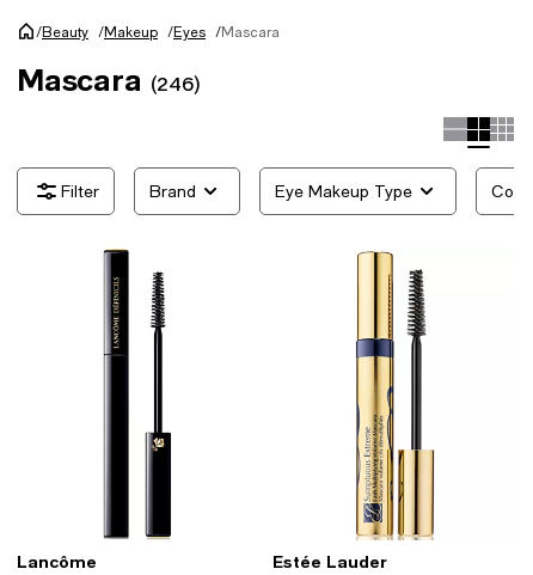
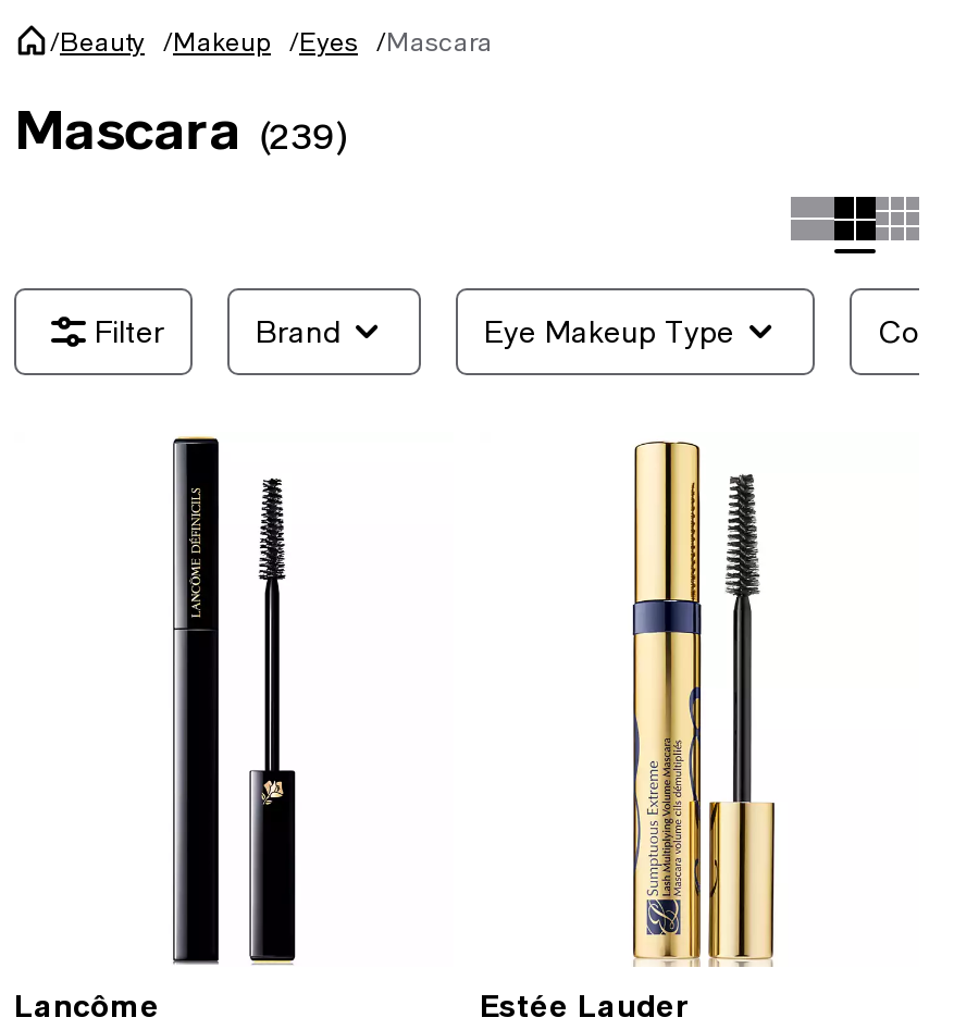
[17,62,201,97] Mascara (246) -> [14,97,350,160] Mascara (239)

